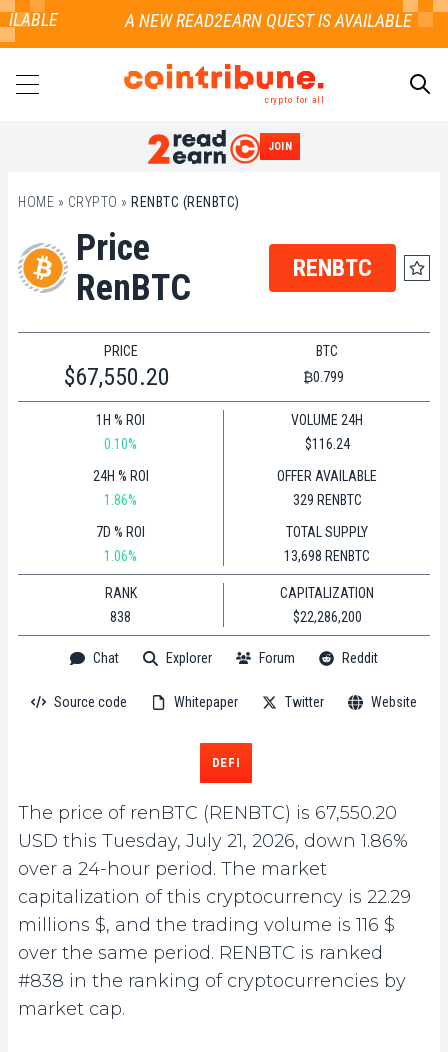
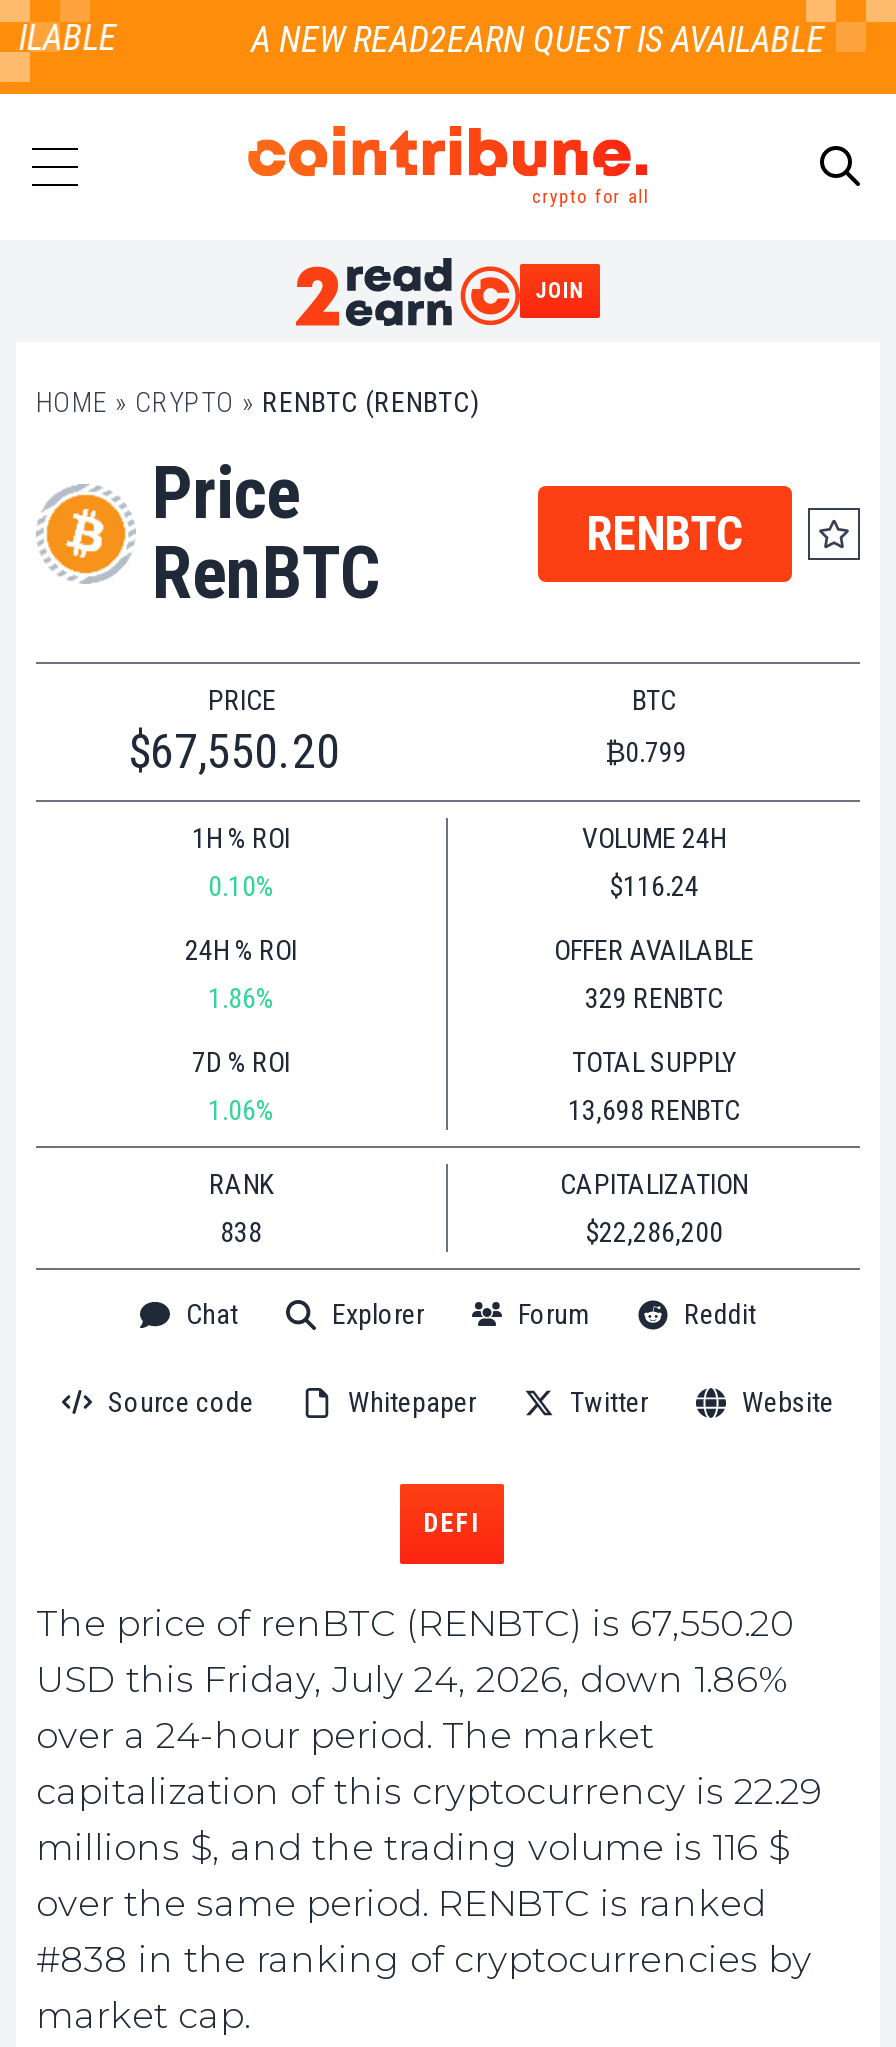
[18,830,408,852] USD this Tuesday, July 21, 2026, down 1.86% -> [36,1658,788,1702] USD this Friday, July 24, 2026, down 1.86%

